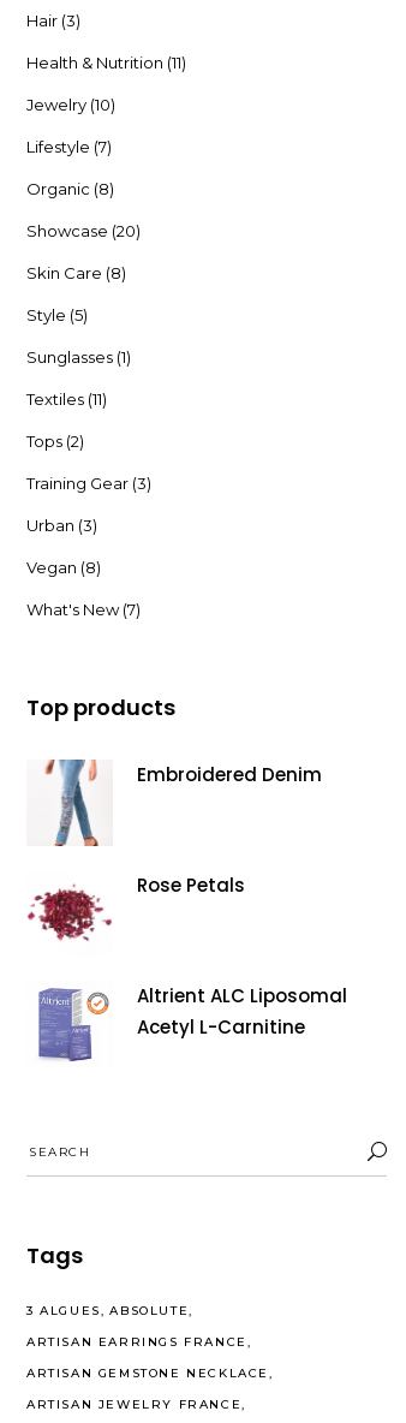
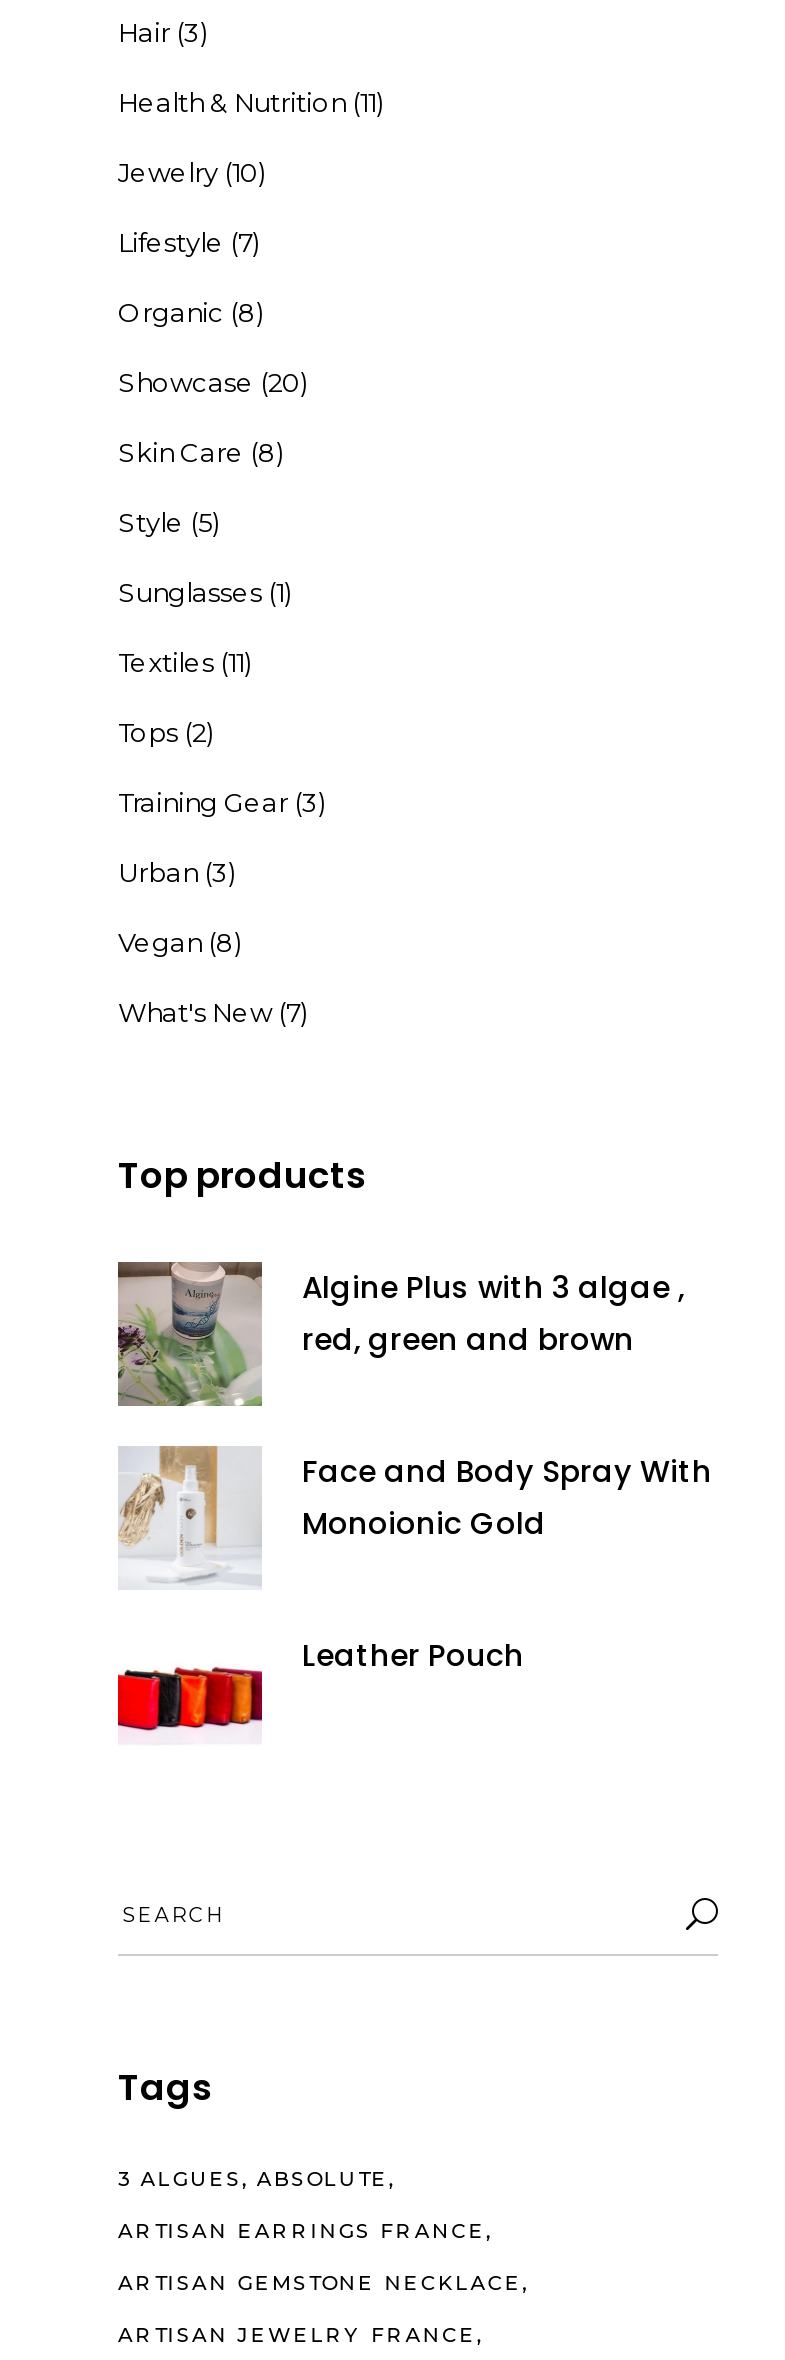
[26,758,322,847] [image] | Embroidered Denim -> [116,1260,684,1408] [image] | Algine Plus with 3 algae , | red, green and brown
[26,870,245,955] [image] | Rose Petals -> [116,1444,712,1590] [image] | Face and Body Spray With | Monoionic Gold
[26,983,347,1062] [image] | Altrient ALC Liposomal | Acetyl L-Carnitine -> [116,1634,524,1764] [image] | Leather Pouch

